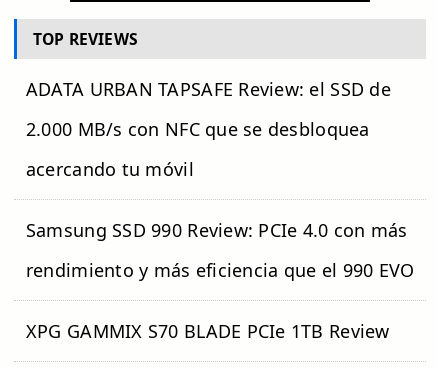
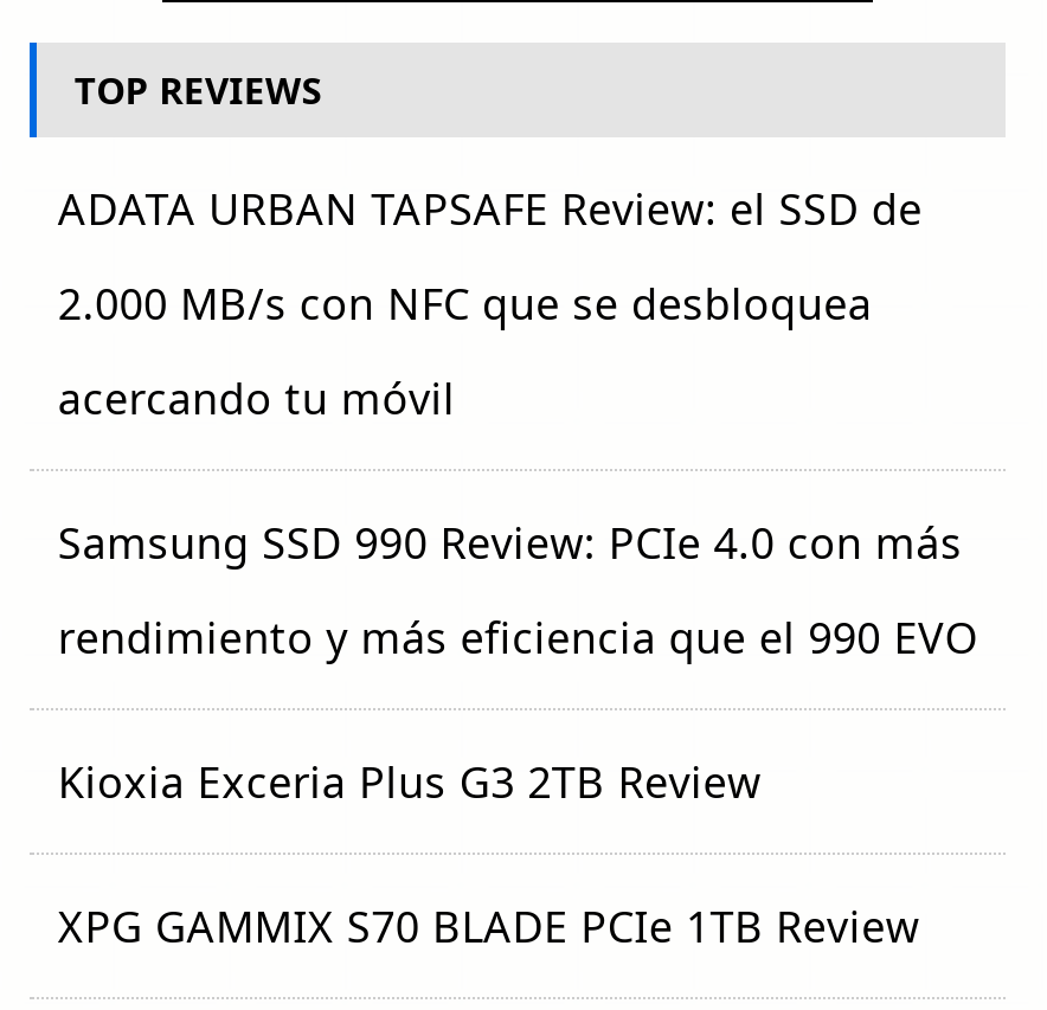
none -> [58,752,761,809] Kioxia Exceria Plus G3 2TB Review

